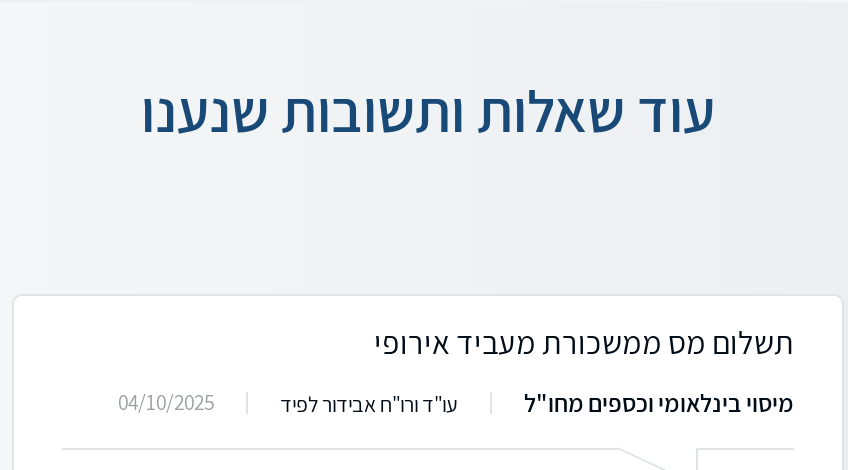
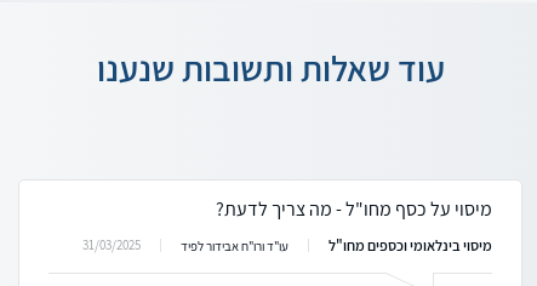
[374,322,794,364] תשלום מס ממשכורת מעביד אירופי -> [216,196,492,222] מיסוי על כסף מחו"ל - מה צריך לדעת?
[118,388,214,416] 04/10/2025 -> [82,236,141,253] 31/03/2025

